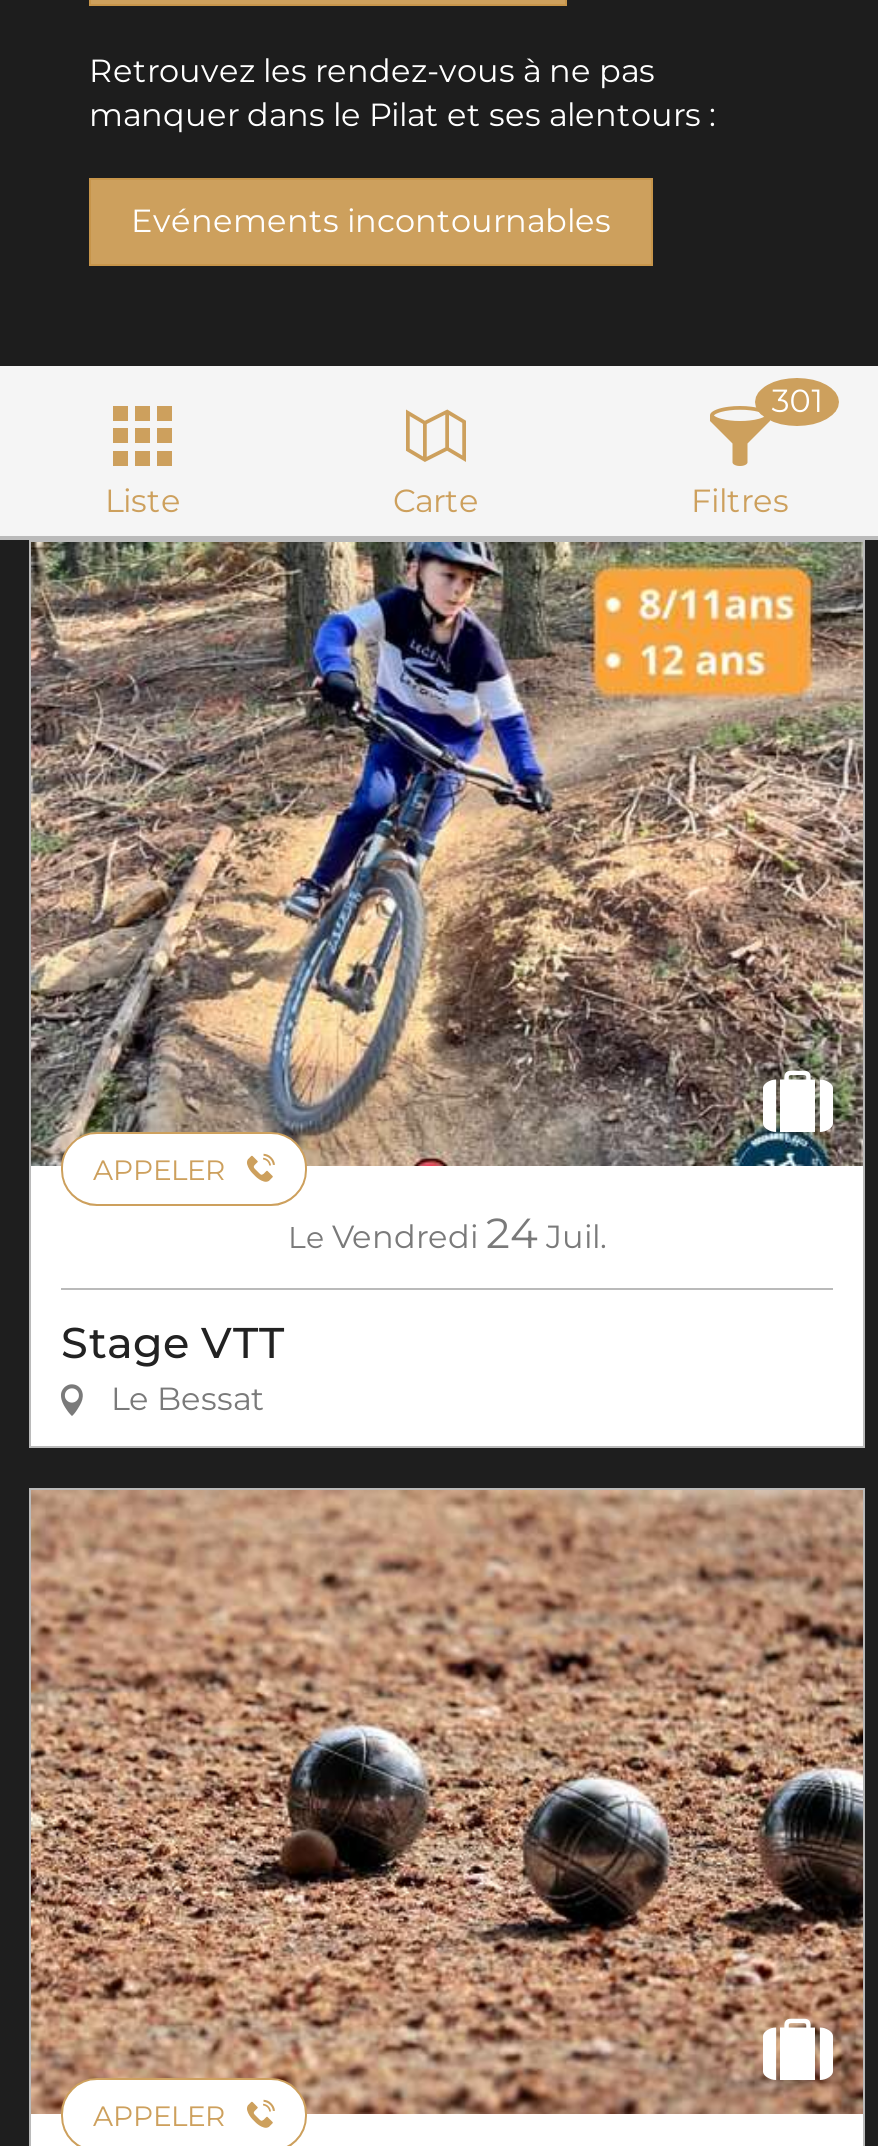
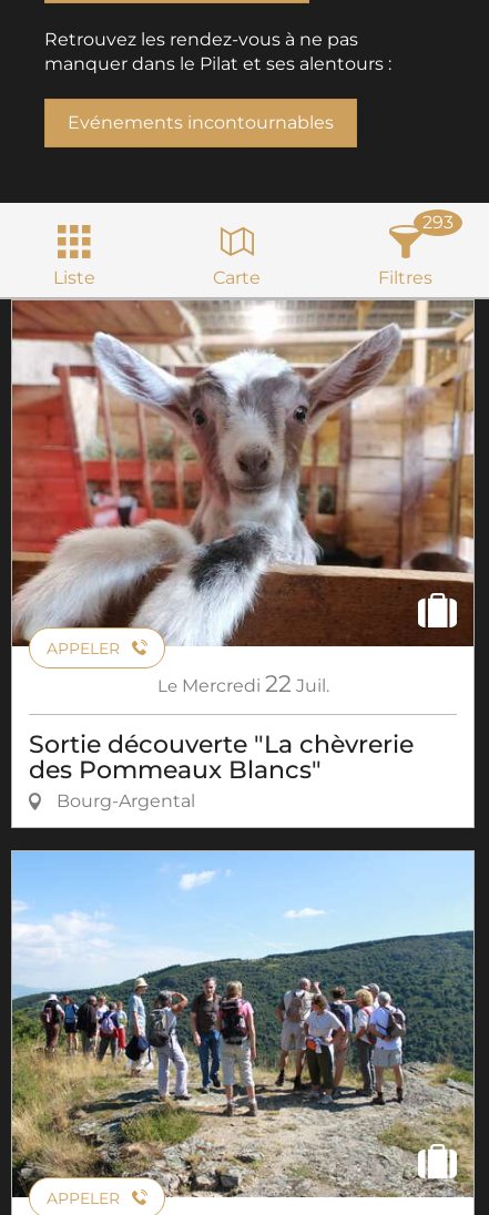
[771,382,823,420] 301 -> [423,212,454,233] 293
[29,540,865,1257] [image] | Le Vendredi 24 Juil. -> [11,299,475,697] [image] | Le Mercredi 22 Juil.
[61,1315,285,1417] Stage VTT | Le Bessat -> [29,729,414,811] Sortie découverte "La chèvrerie | des Pommeaux Blancs" | Bourg-Argental
[29,1488,865,2116] [image] -> [11,850,475,1198] [image]

